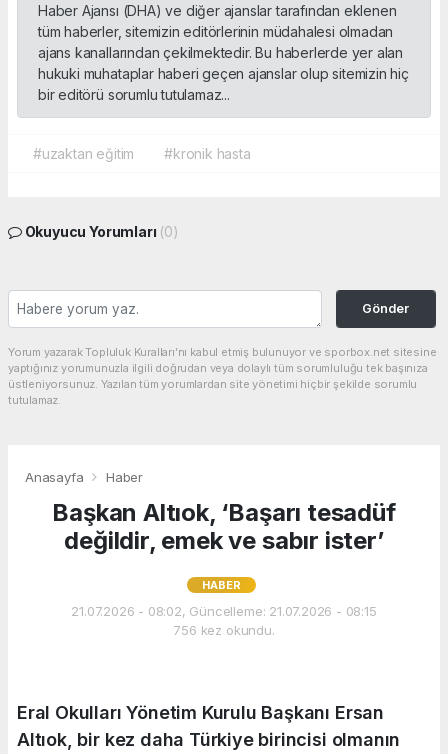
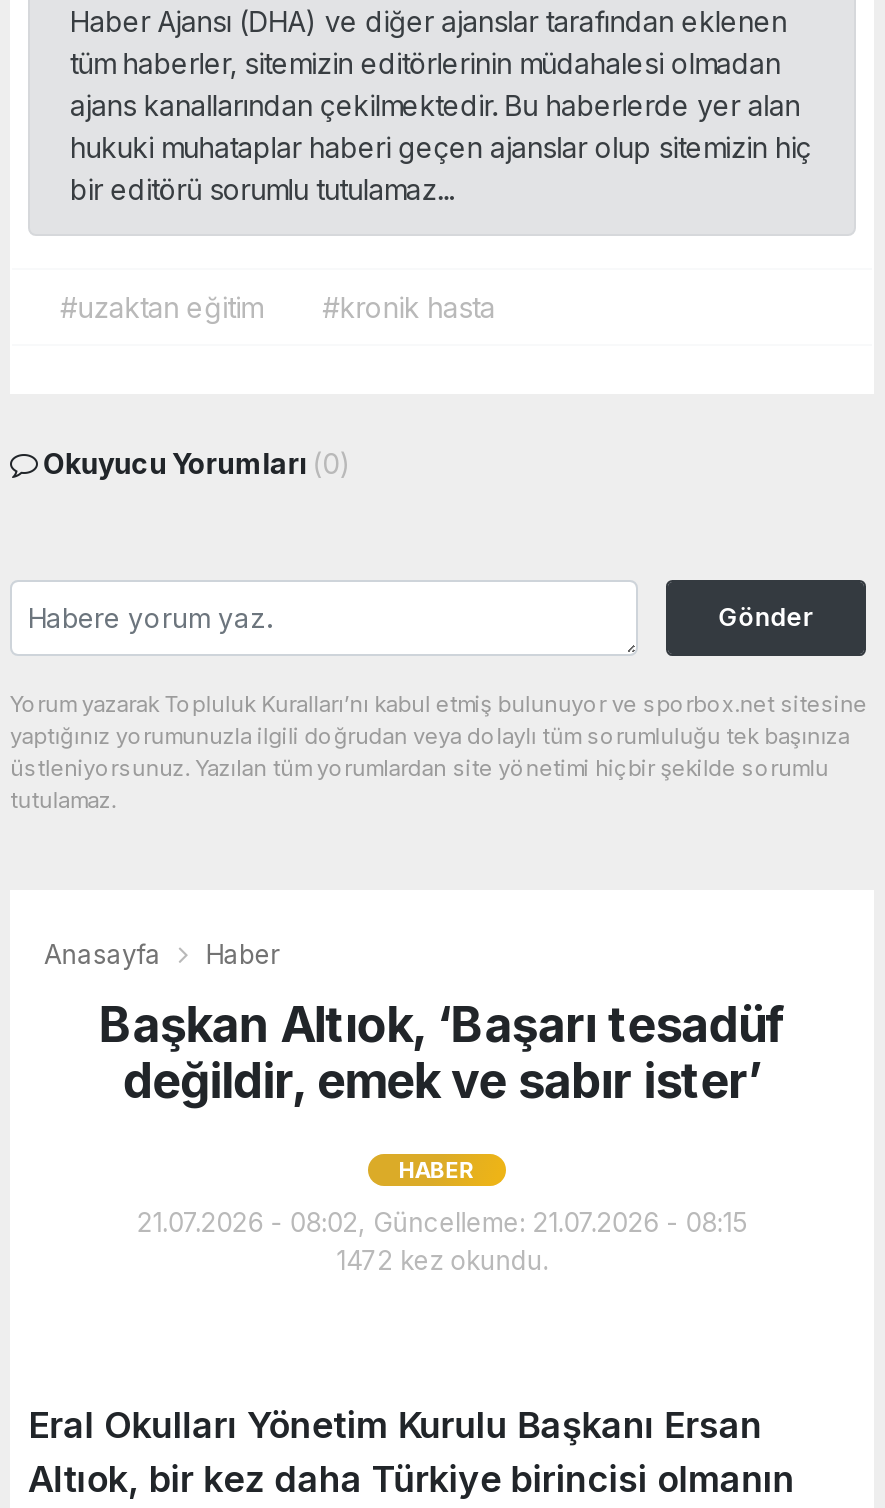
[173,622,275,638] 756 kez okundu. -> [336,1243,548,1275] 1472 kez okundu.

